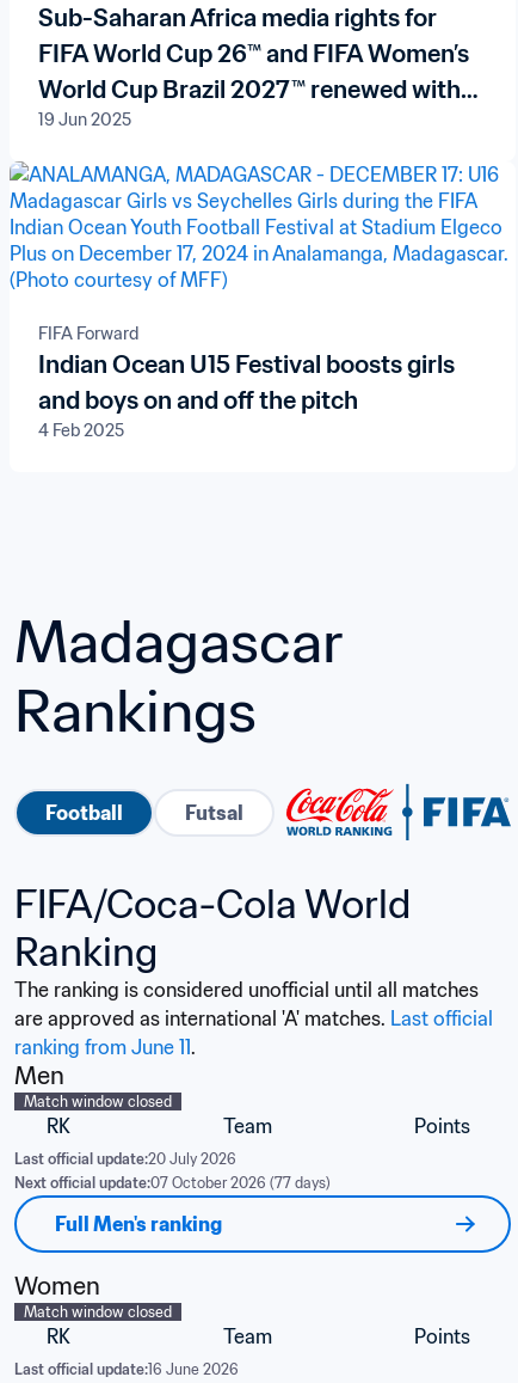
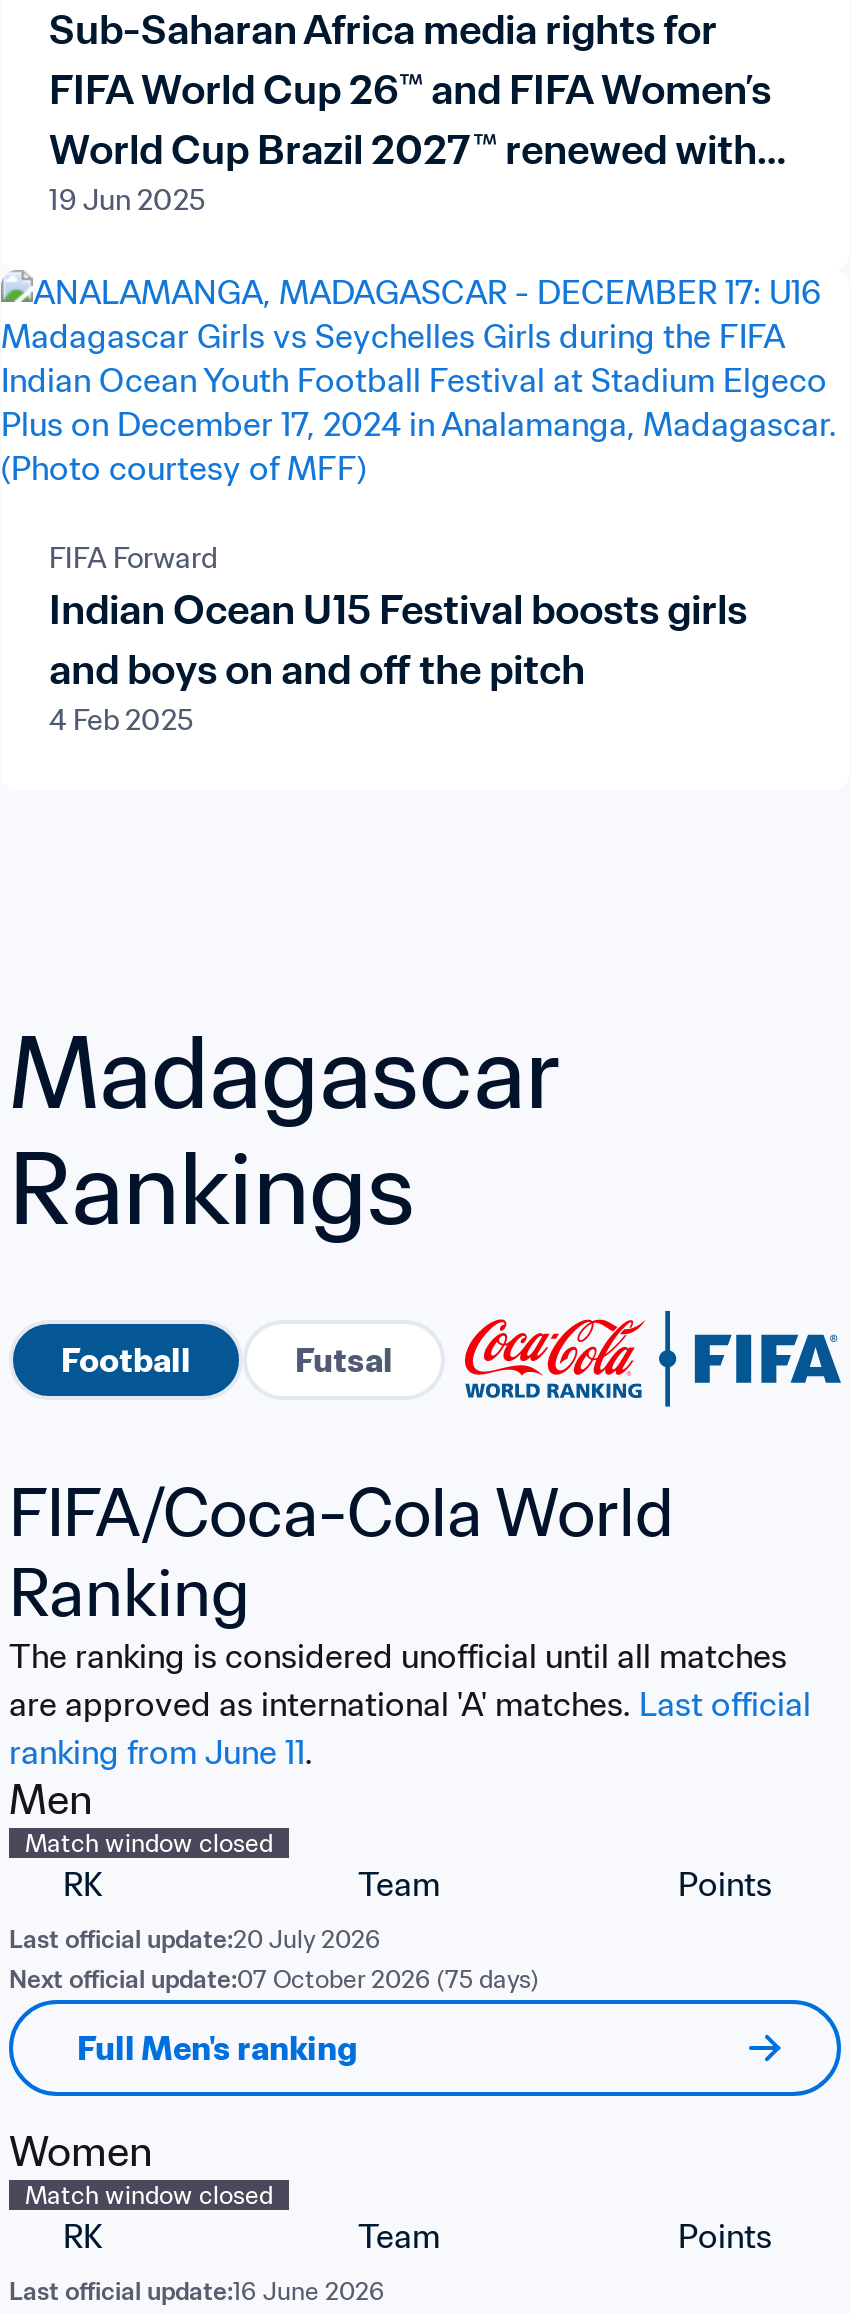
[14,1174,331,1192] Next official update:07 October 2026 (77 days) -> [9,1964,539,1994] Next official update:07 October 2026 (75 days)

